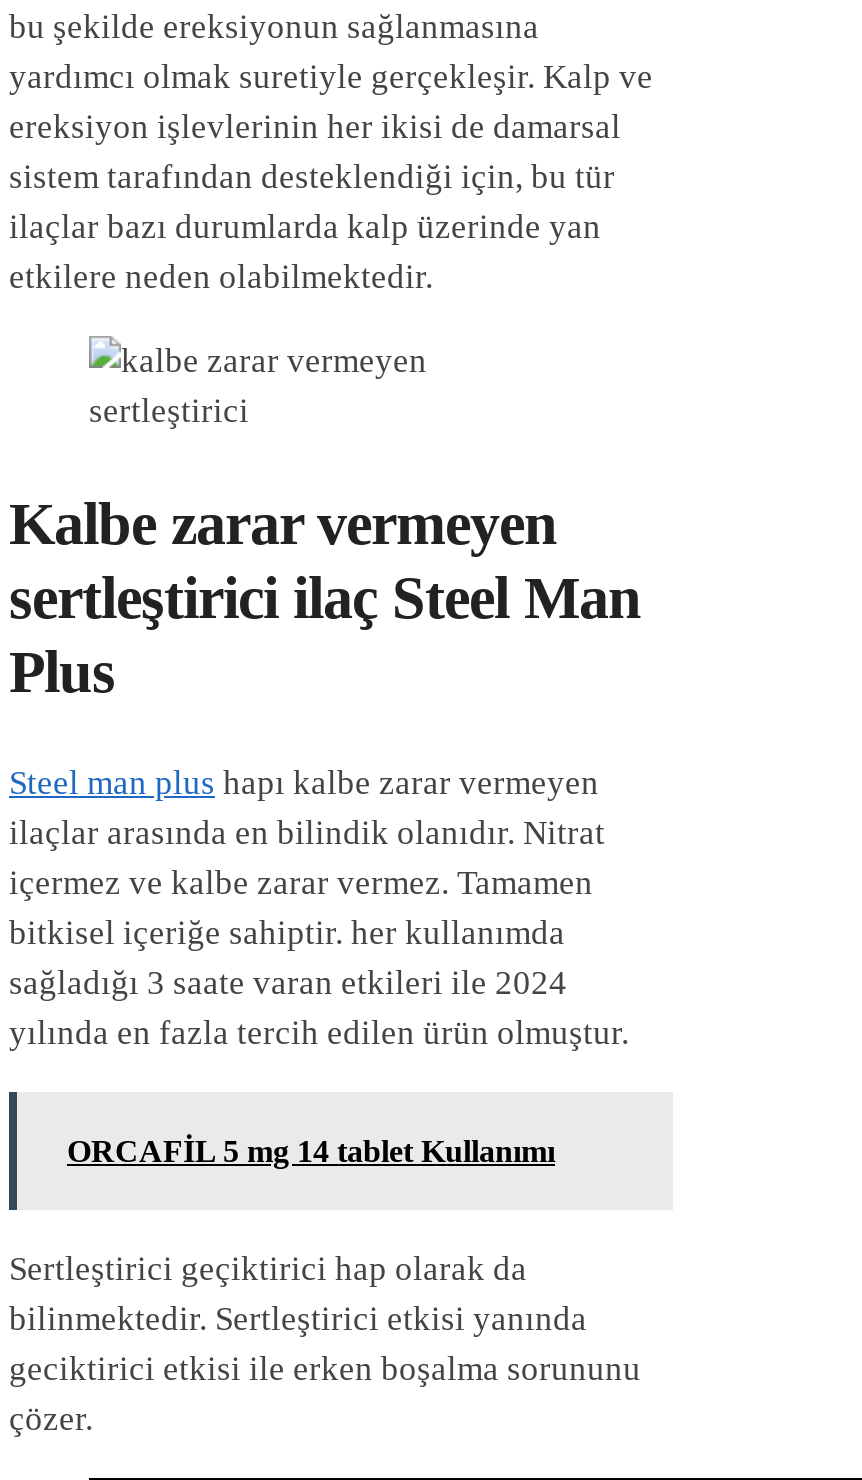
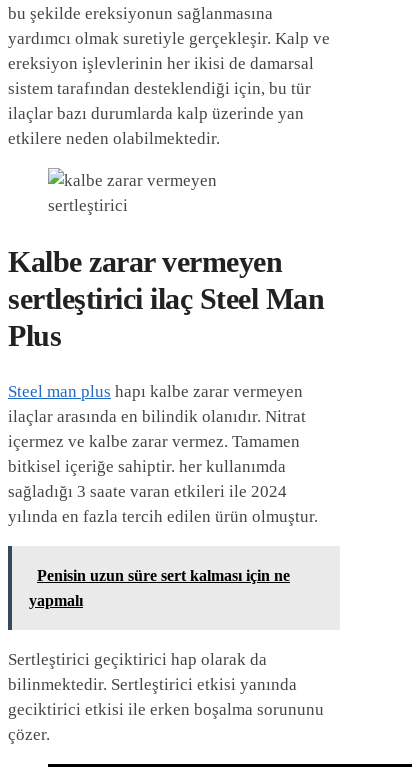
[67,1134,555,1168] ORCAFİL 5 mg 14 tablet Kullanımı -> [29,567,290,609] Penisin uzun süre sert kalması için ne | yapmalı

